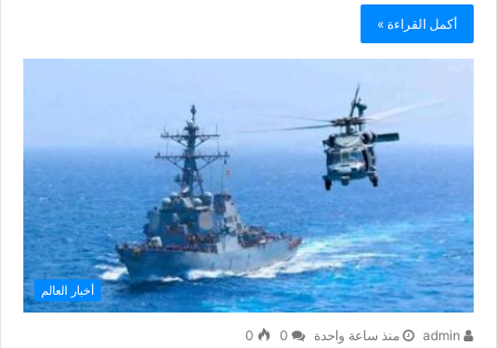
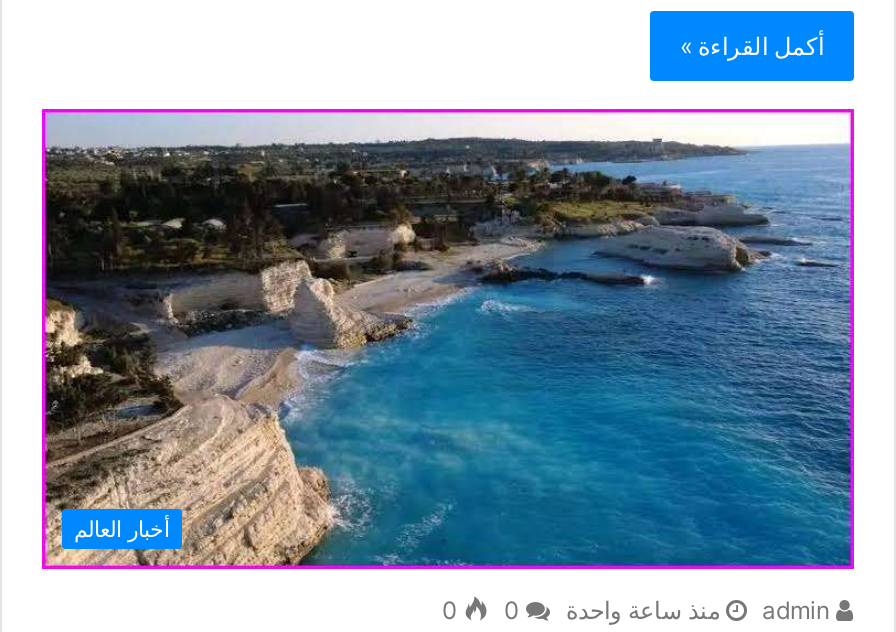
[22,59,475,314] [image] -> [40,106,856,572] [image]

